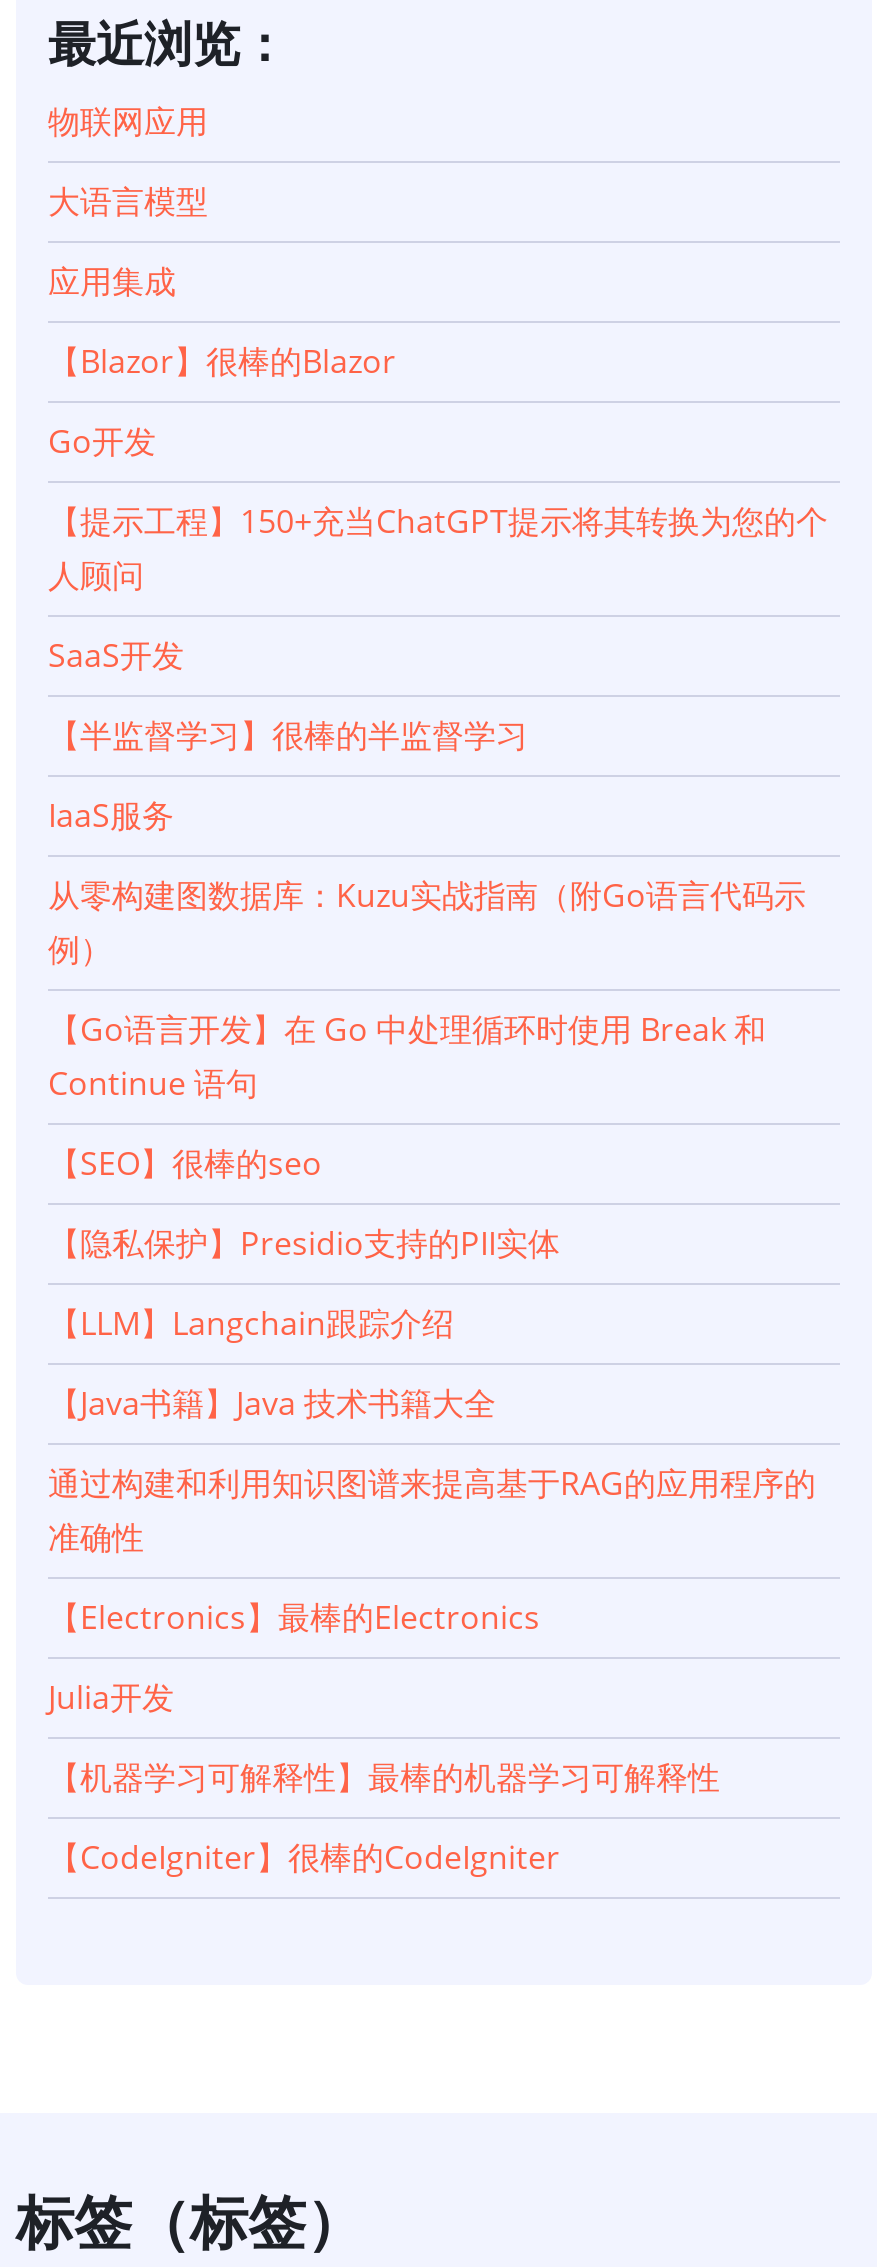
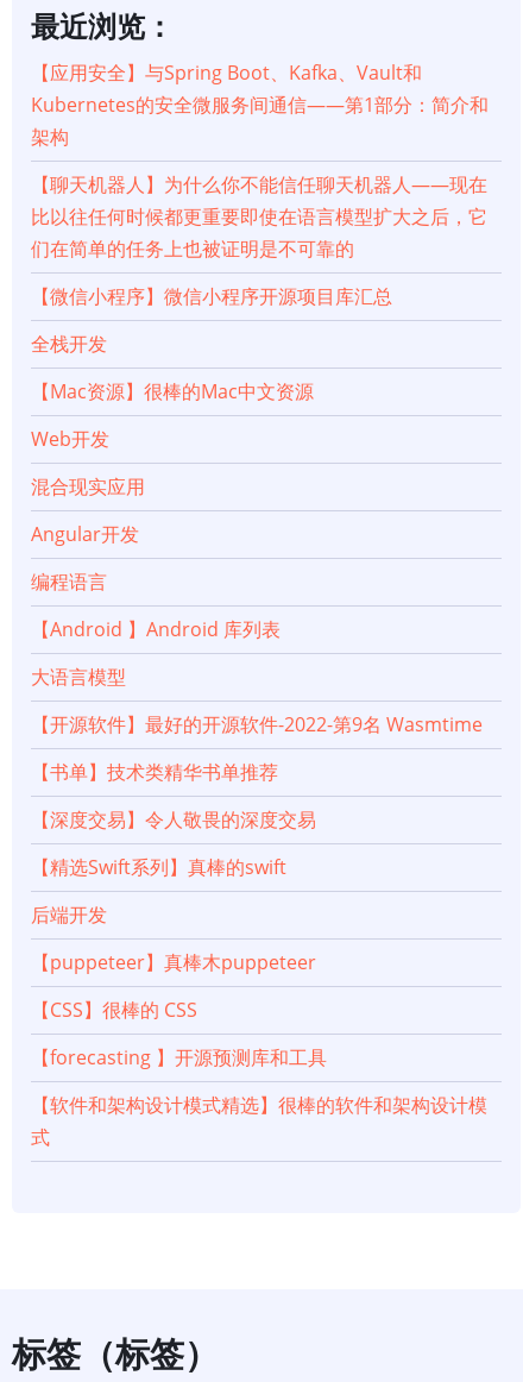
[48,100,208,144] 物联网应用 -> [31,60,489,643] 【应用安全】与Spring Boot、Kafka、Vault和 | Kubernetes的安全微服务间通信——第1部分：简介和 | 架构 | 【聊天机器人】为什么你不能信任聊天机器人——现在 | 比以往任何时候都更重要即使在语言模型扩大之后，它 | 们在简单的任务上也被证明是不可靠的 | 【微信小程序】微信小程序开源项目库汇总 | 全栈开发 | 【Mac资源】很棒的Mac中文资源 | Web开发 | 混合现实应用 | Angular开发 | 编程语言 | 【Android 】Android 库列表
moved [48,180,208,224] -> [31,664,126,690]: 大语言模型
[48,260,828,1880] 应用集成 | 【Blazor】很棒的Blazor | Go开发 | 【提示工程】150+充当ChatGPT提示将其转换为您的个 | 人顾问 | SaaS开发 | 【半监督学习】很棒的半监督学习 | IaaS服务 | 从零构建图数据库：Kuzu实战指南（附Go语言代码示 | 例） | 【Go语言开发】在 Go 中处理循环时使用 Break 和 | Continue 语句 | 【SEO】很棒的seo | 【隐私保护】Presidio支持的PII实体 | 【LLM】Langchain跟踪介绍 | 【Java书籍】Java 技术书籍大全 | 通过构建和利用知识图谱来提高基于RAG的应用程序的 | 准确性 | 【Electronics】最棒的Electronics | Julia开发 | 【机器学习可解释性】最棒的机器学习可解释性 | 【CodeIgniter】很棒的CodeIgniter -> [31,712,487,1151] 【开源软件】最好的开源软件-2022-第9名 Wasmtime | 【书单】技术类精华书单推荐 | 【深度交易】令人敬畏的深度交易 | 【精选Swift系列】真棒的swift | 后端开发 | 【puppeteer】真棒木puppeteer | 【CSS】很棒的 CSS | 【forecasting 】开源预测库和工具 | 【软件和架构设计模式精选】很棒的软件和架构设计模 | 式

